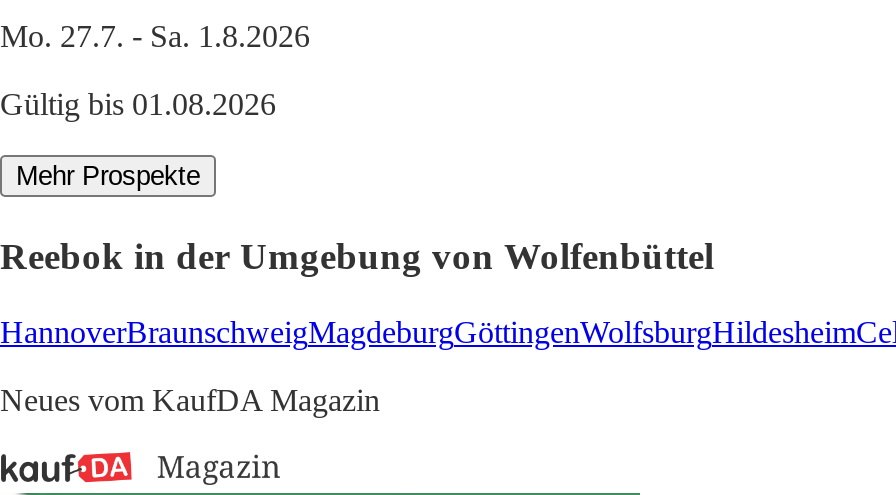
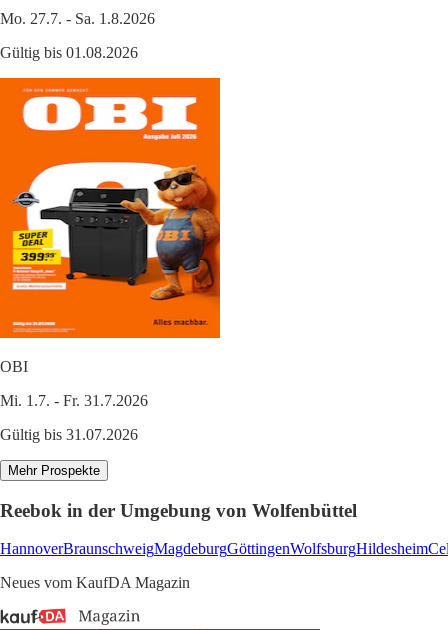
none -> [0,77,221,443] [image] | OBI | Mi. 1.7. - Fr. 31.7.2026 | Gültig bis 31.07.2026

